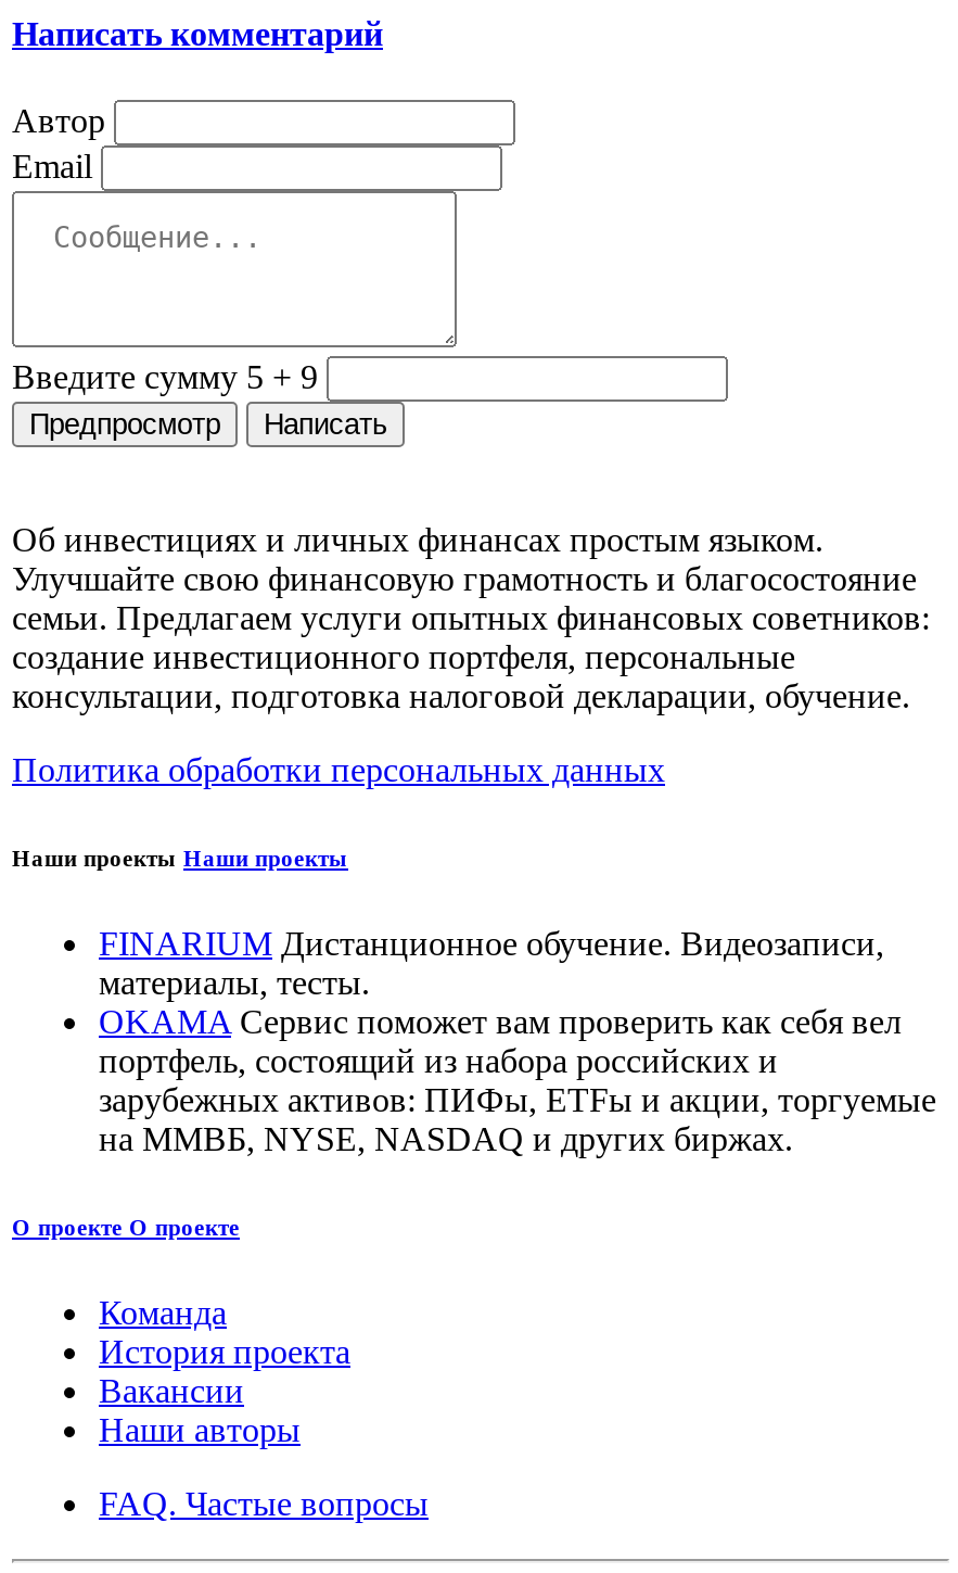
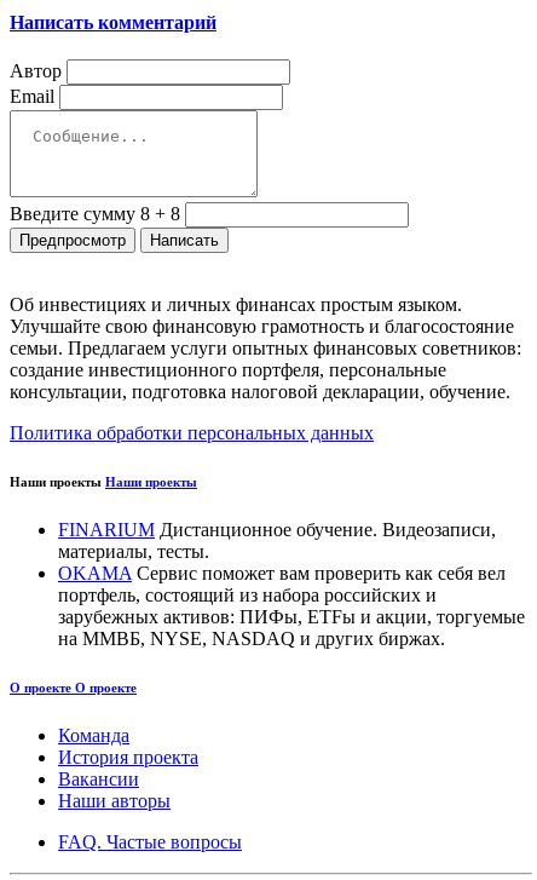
[12,359,318,396] Введите сумму 5 + 9 -> [10,204,180,224] Введите сумму 8 + 8

